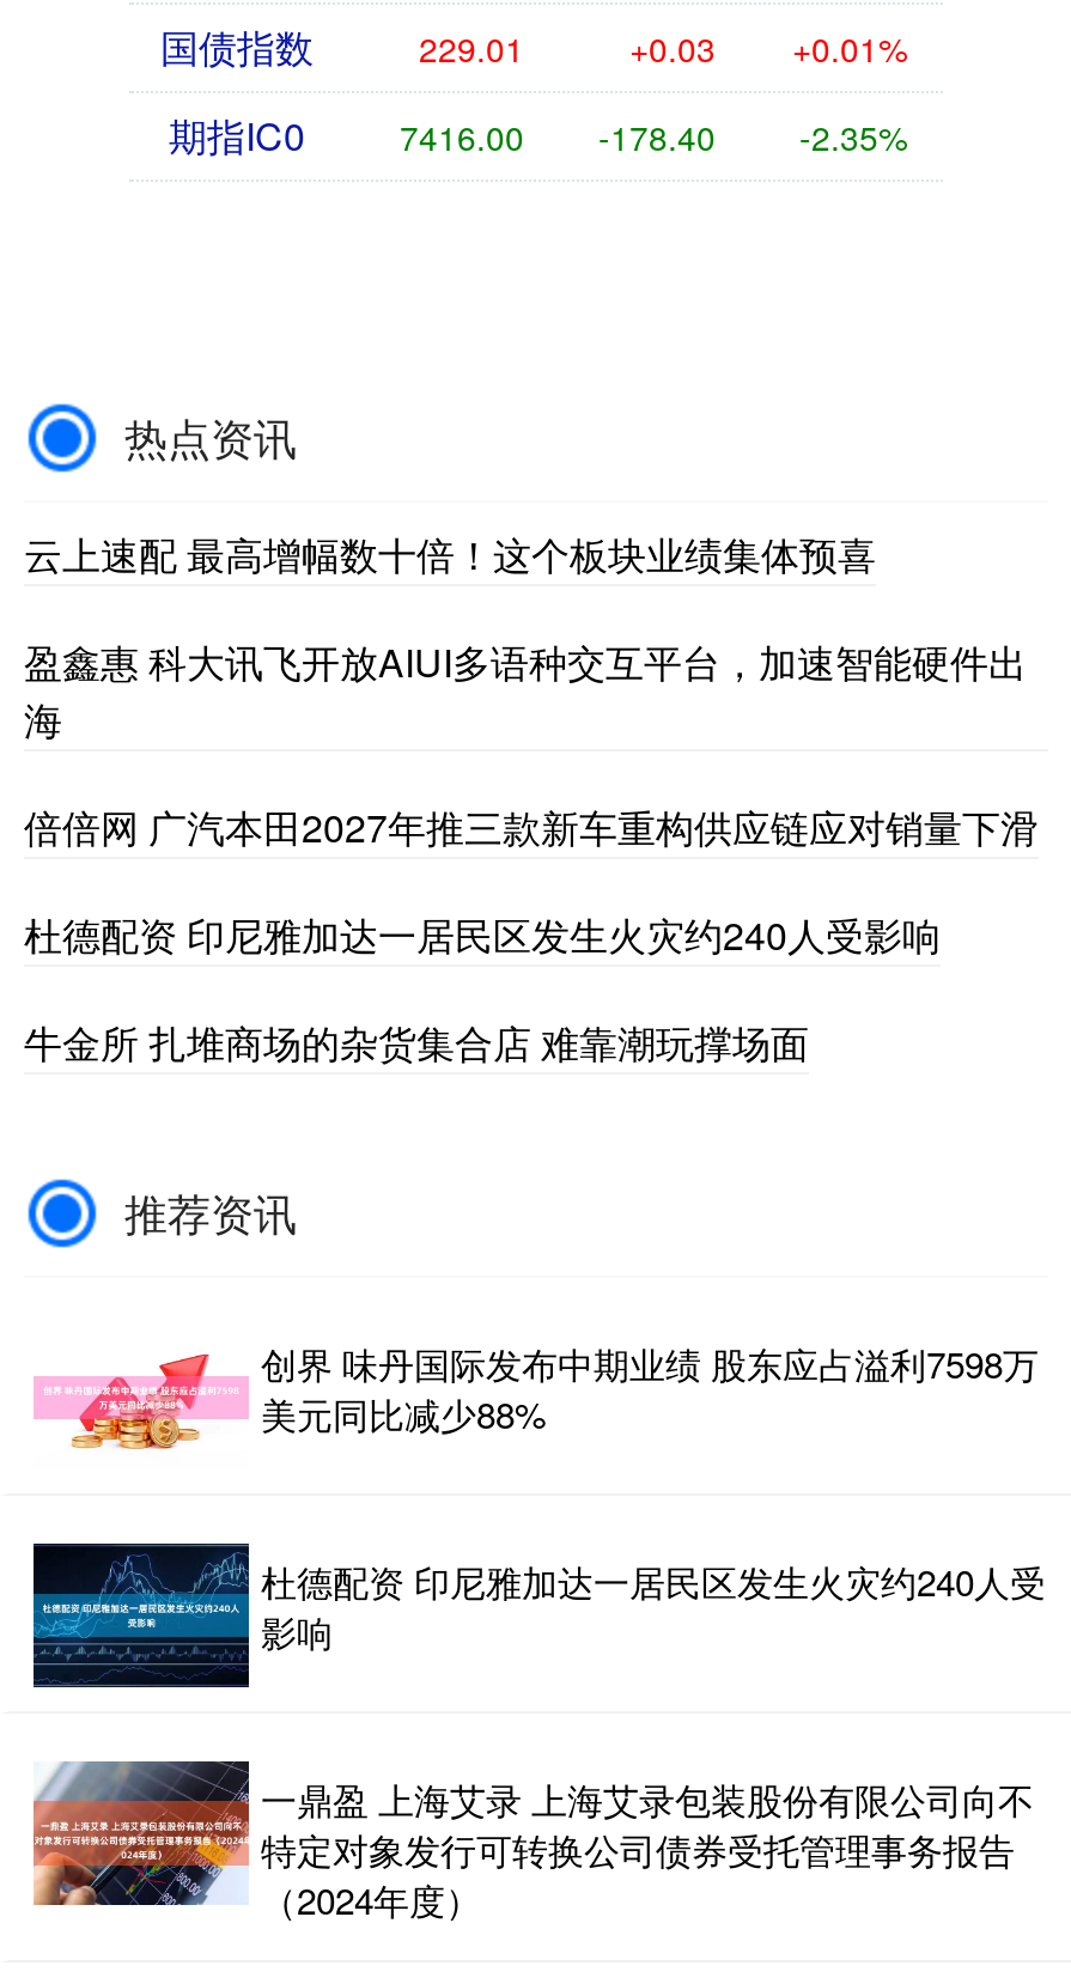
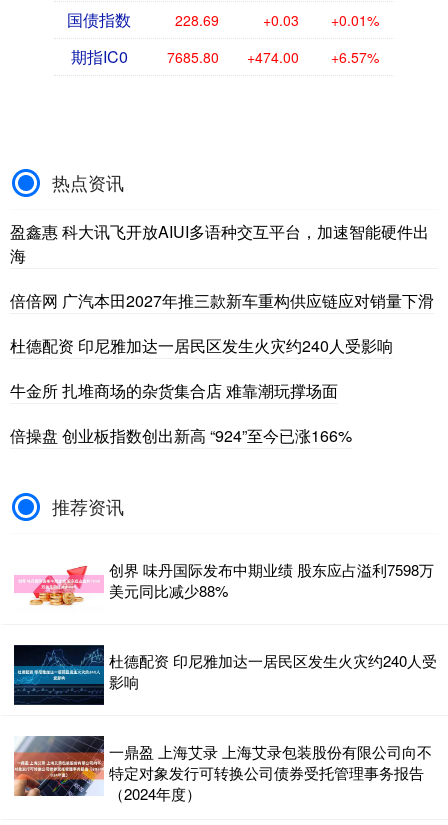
[419,24,524,72] 229.01 -> [175,10,219,30] 228.69
[400,113,524,161] 7416.00 -> [167,47,219,67] 7685.80
[598,113,716,161] -178.40 -> [247,47,299,67] +474.00
[799,113,907,161] -2.35% -> [331,47,379,67] +6.57%
[24,527,876,582] 云上速配 最高增幅数十倍！这个板块业绩集体预喜 -> none
moved [24,635,1039,1070] -> [10,220,434,402]: 盈鑫惠 科大讯飞开放AIUI多语种交互平台，加速智能硬件出 | 海 | 倍倍网 广汽本田2027年推三款新车重构供应链应对销量下滑 | 杜德配资 印尼雅加达一居民区发生火灾约240人受影响 | 牛金所 扎堆商场的杂货集合店 难靠潮玩撑场面
none -> [10,424,352,447] 倍操盘 创业板指数创出新高 “924”至今已涨166%

